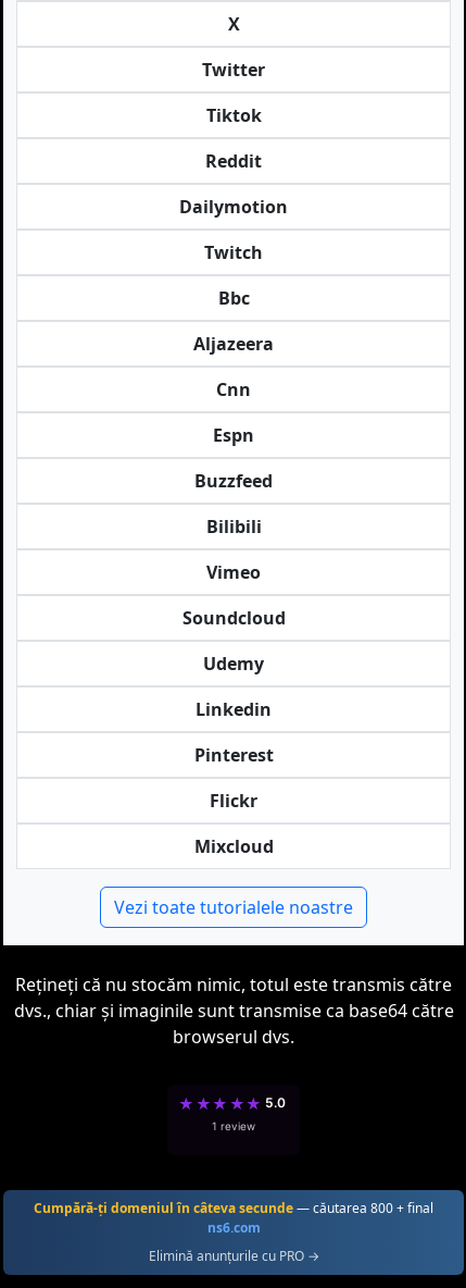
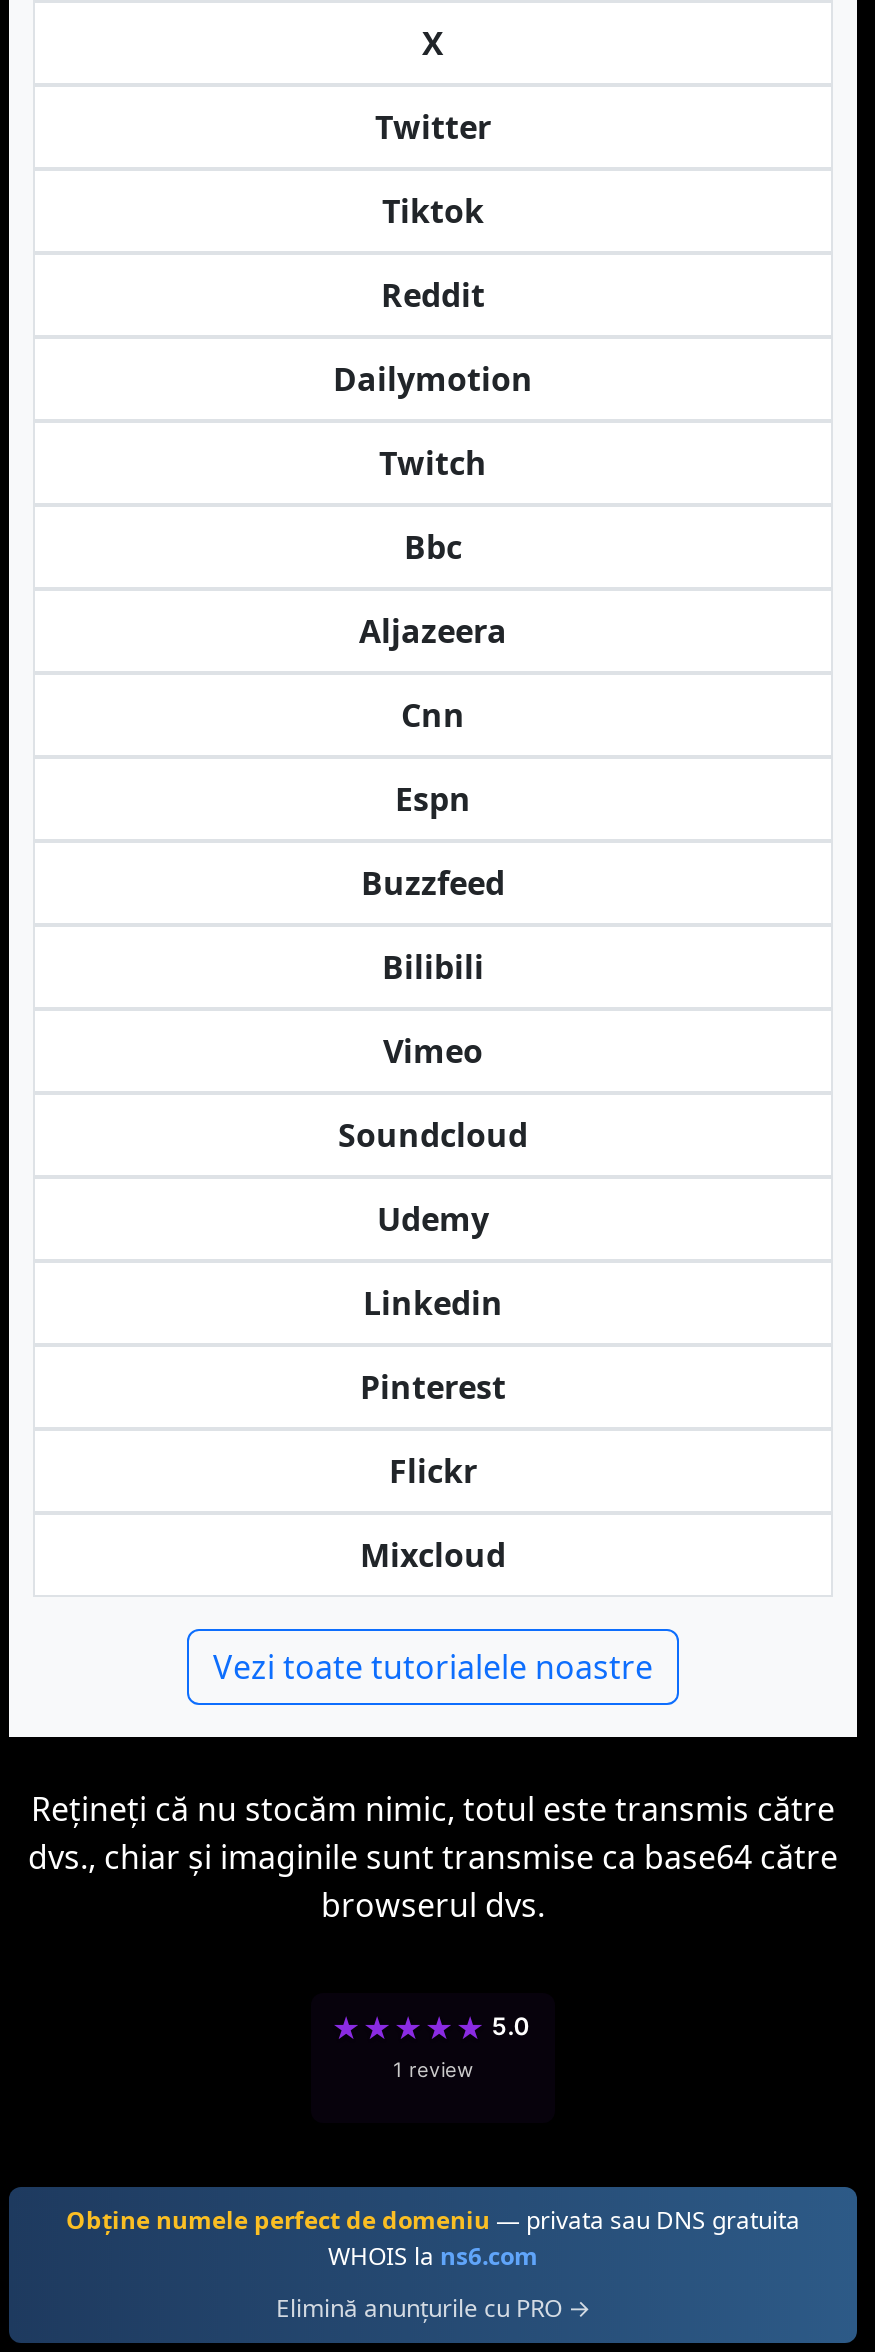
[34,1199,433,1237] Cumpără-ţi domeniul în câteva secunde — căutarea 800 + final | ns6.com -> [66,2203,800,2273] Obține numele perfect de domeniu — privata sau DNS gratuita | WHOIS la ns6.com

